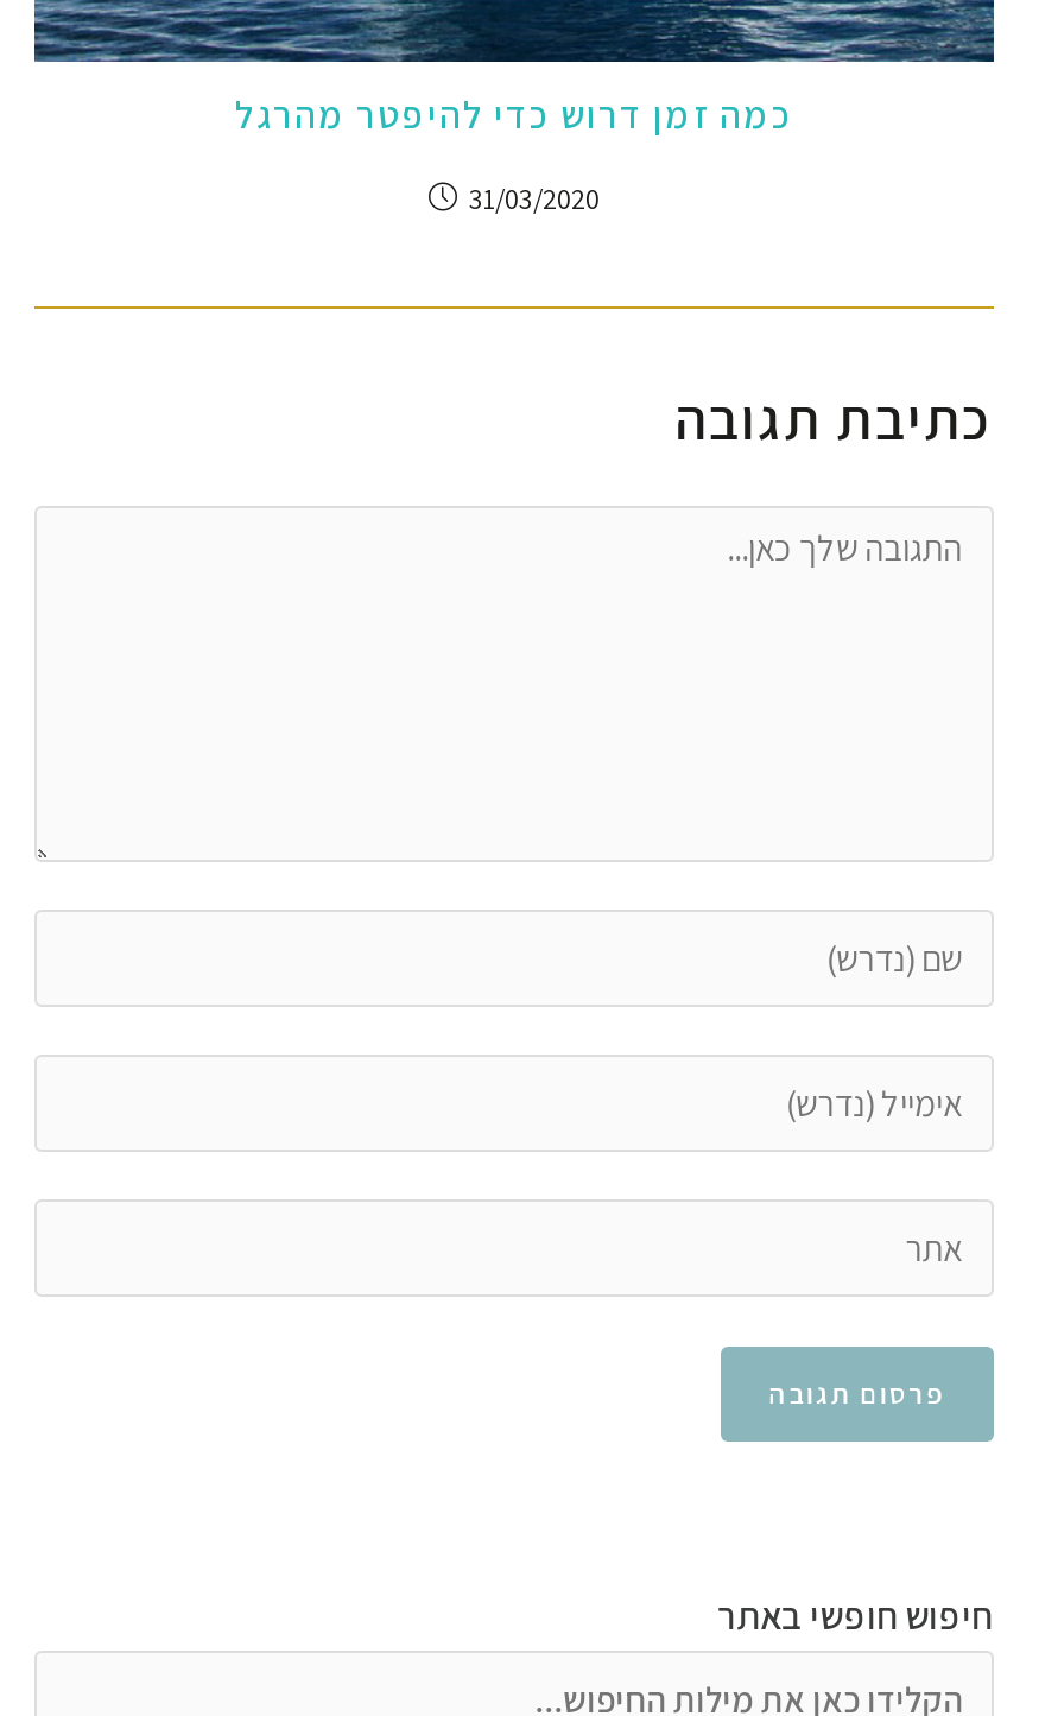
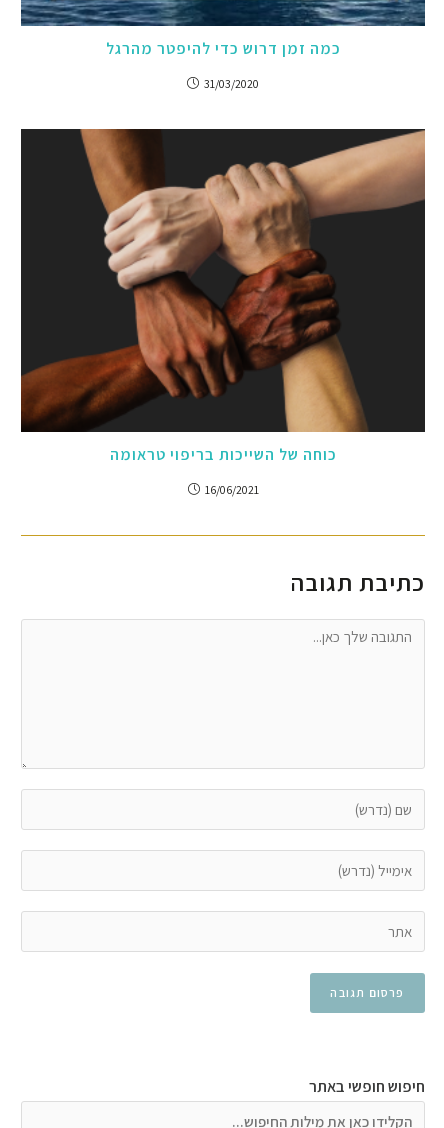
none -> [20,128,426,497] [image] | כוחה של השייכות בריפוי טראומה | 16/06/2021

